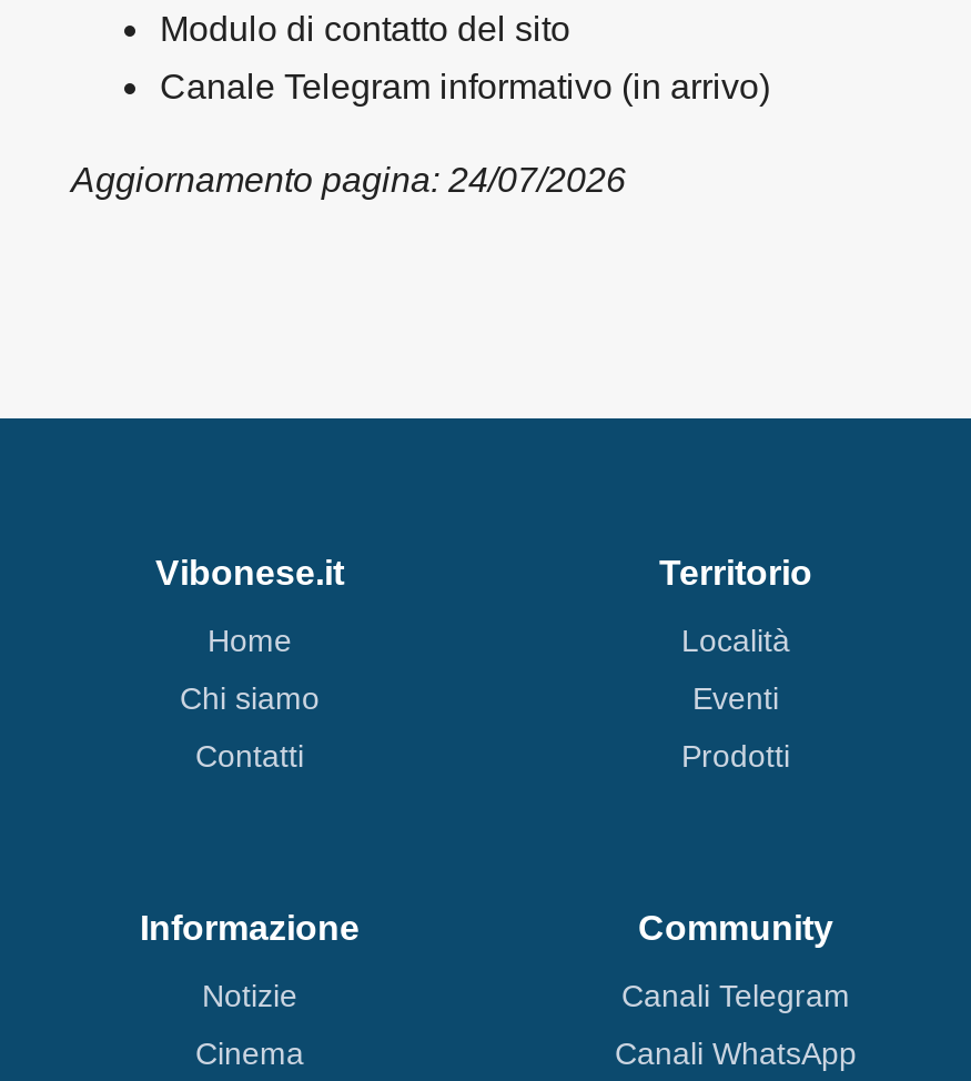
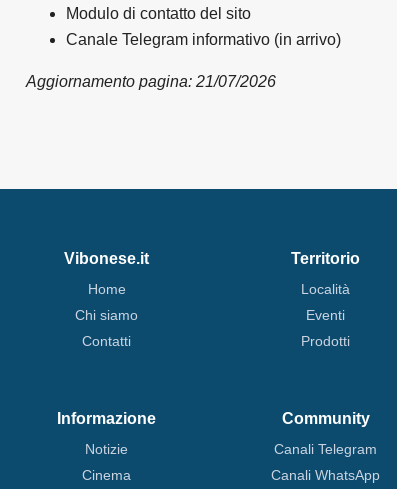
[71,161,626,199] Aggiornamento pagina: 24/07/2026 -> [26,73,276,90] Aggiornamento pagina: 21/07/2026

